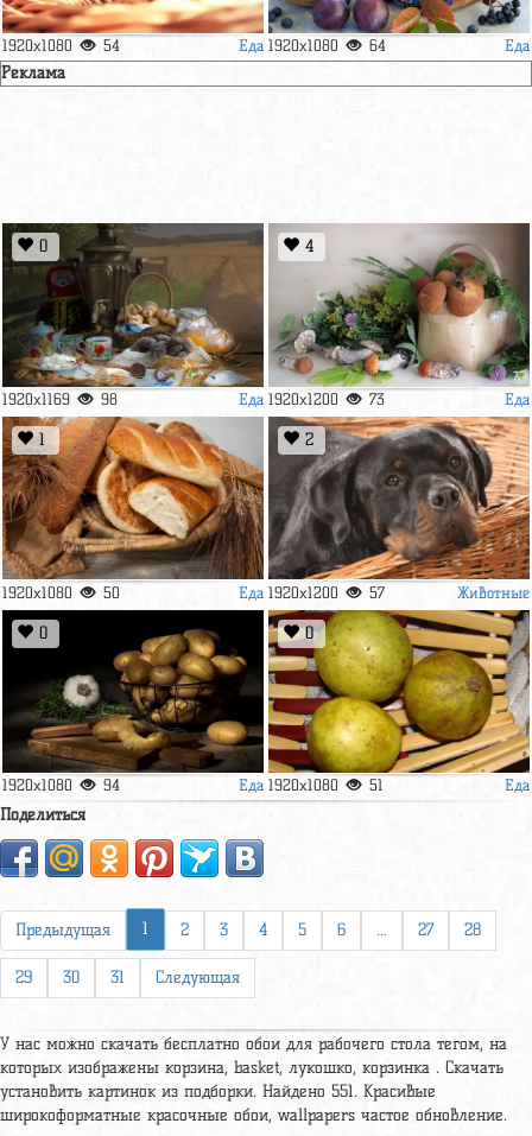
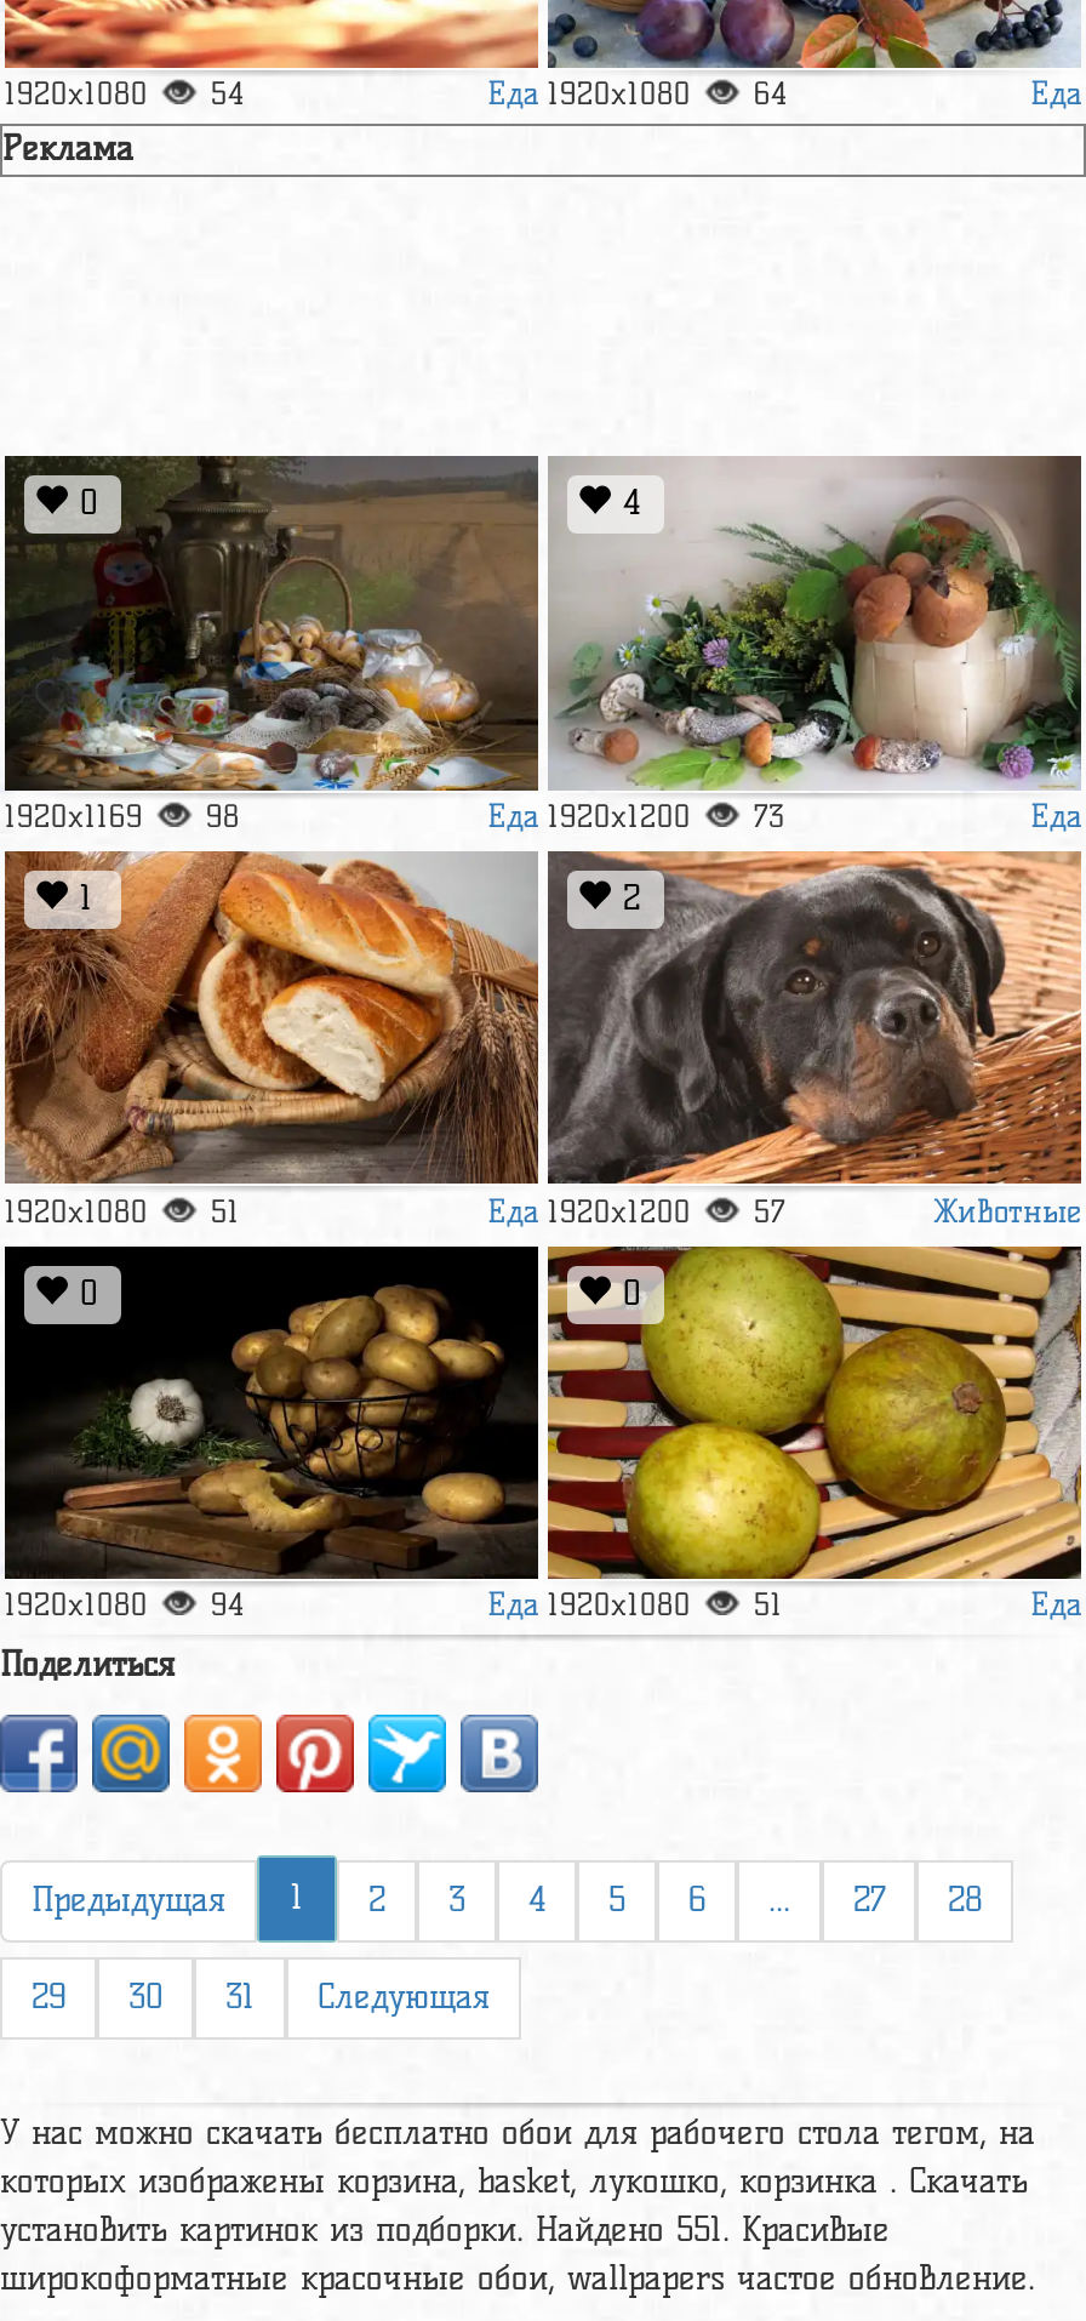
[2,583,120,601] 1920x1080 50 -> [5,1192,240,1228] 1920x1080 51

